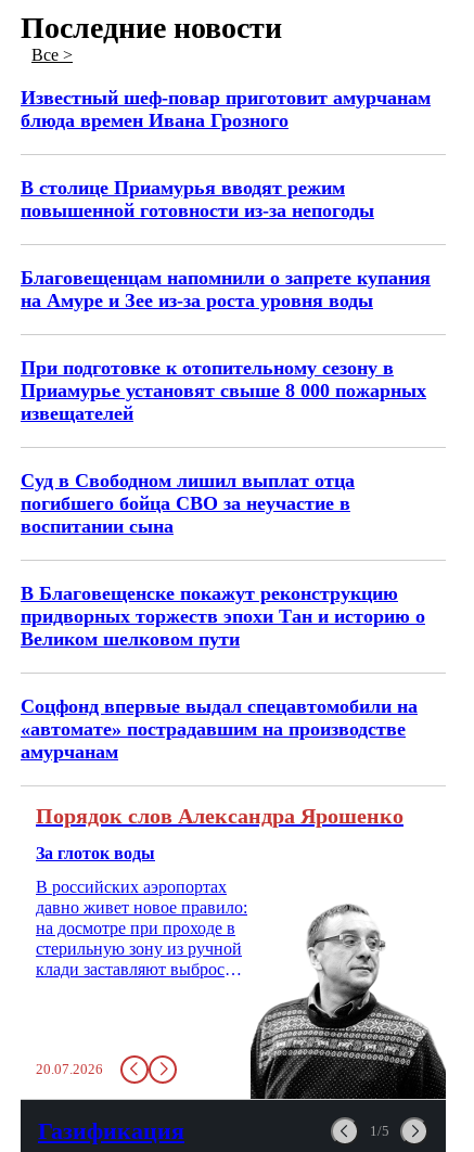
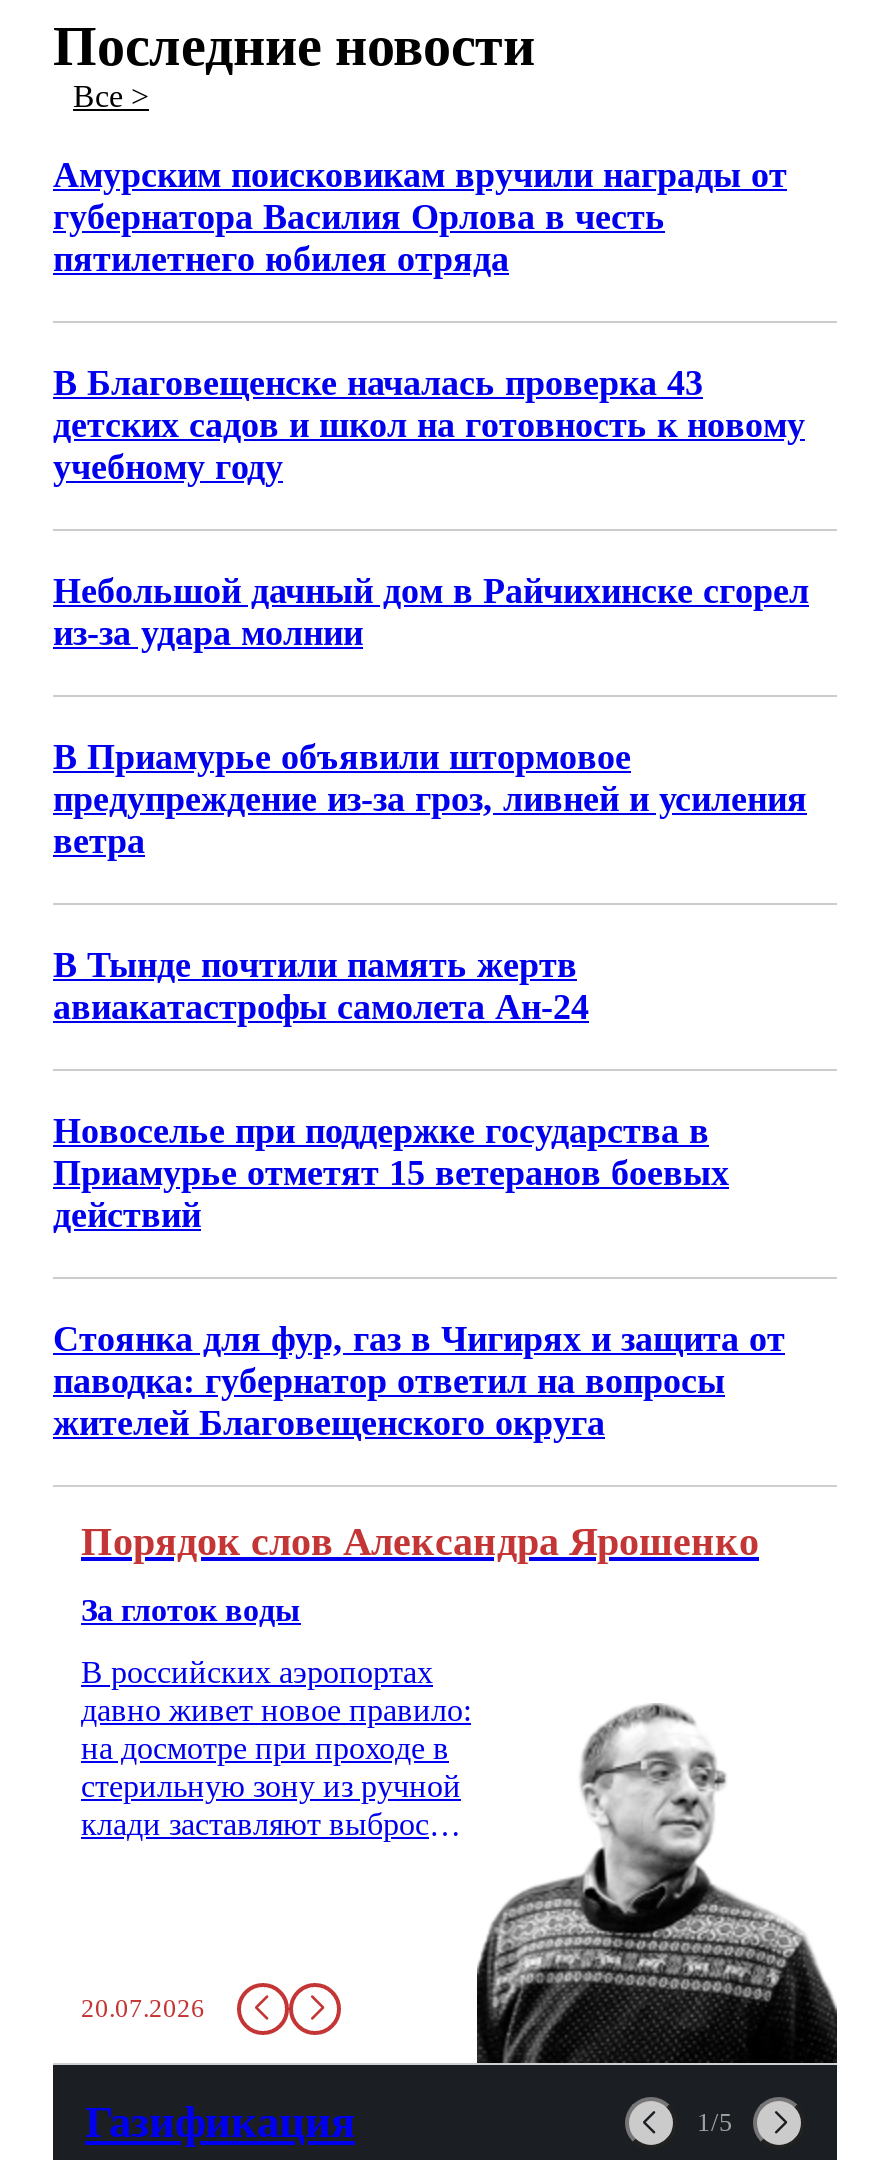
[21,87,431,132] Известный шеф-повар приготовит амурчанам | блюда времен Ивана Грозного -> [53,156,787,280] Амурским поисковикам вручили награды от | губернатора Василия Орлова в честь | пятилетнего юбилея отряда
[21,177,374,222] В столице Приамурья вводят режим | повышенной готовности из-за непогоды -> [53,364,805,488] В Благовещенске началась проверка 43 | детских садов и школ на готовность к новому | учебному году
[21,267,431,312] Благовещенцам напомнили о запрете купания | на Амуре и Зее из-за роста уровня воды -> [53,572,809,654] Небольшой дачный дом в Райчихинске сгорел | из-за удара молнии
[21,357,426,424] При подготовке к отопительному сезону в | Приамурье установят свыше 8 000 пожарных | извещателей -> [53,738,807,862] В Приамурье объявили штормовое | предупреждение из-за гроз, ливней и усиления | ветра
[21,470,355,537] Суд в Свободном лишил выплат отца | погибшего бойца СВО за неучастие в | воспитании сына -> [53,946,589,1028] В Тынде почтили память жертв | авиакатастрофы самолета Ан-24
[21,583,425,650] В Благовещенске покажут реконструкцию | придворных торжеств эпохи Тан и историю о | Великом шелковом пути -> [53,1112,729,1236] Новоселье при поддержке государства в | Приамурье отметят 15 ветеранов боевых | действий
[21,696,418,763] Соцфонд впервые выдал спецавтомобили на | «автомате» пострадавшим на производстве | амурчанам -> [53,1320,785,1444] Стоянка для фур, газ в Чигирях и защита от | паводка: губернатор ответил на вопросы | жителей Благовещенского округа

